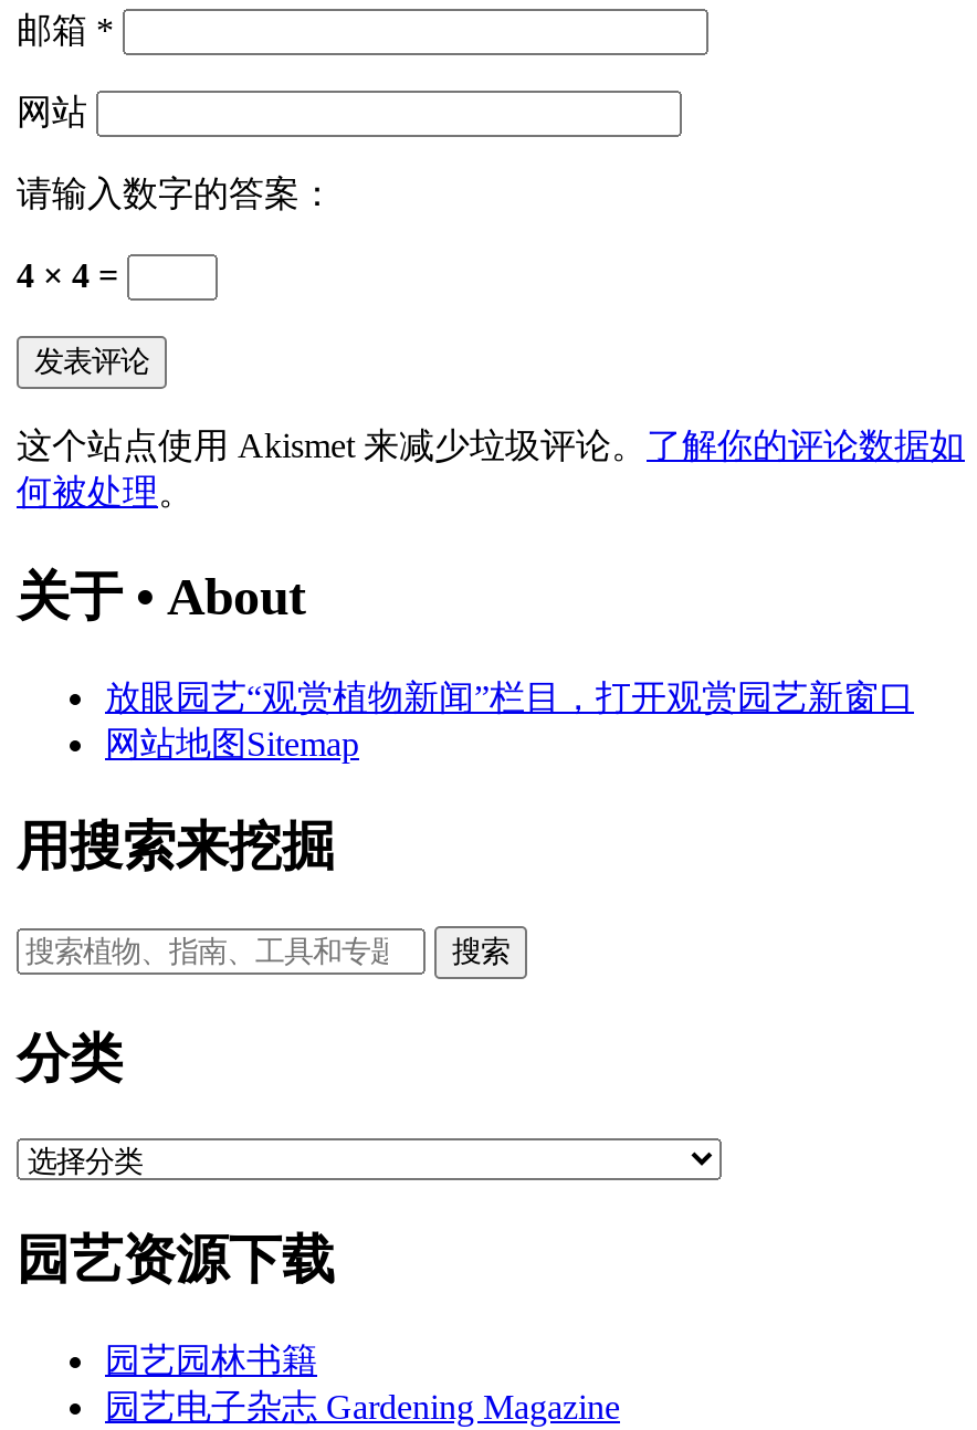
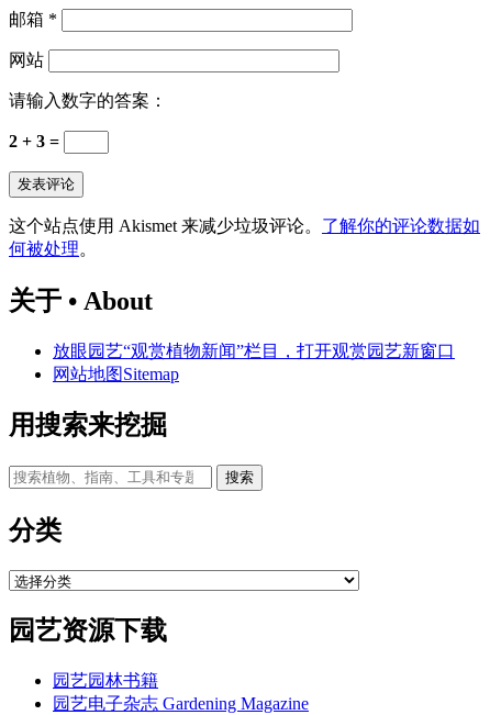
[17,256,127,293] 4 × 4 = -> [9,131,64,150] 2 + 3 =

